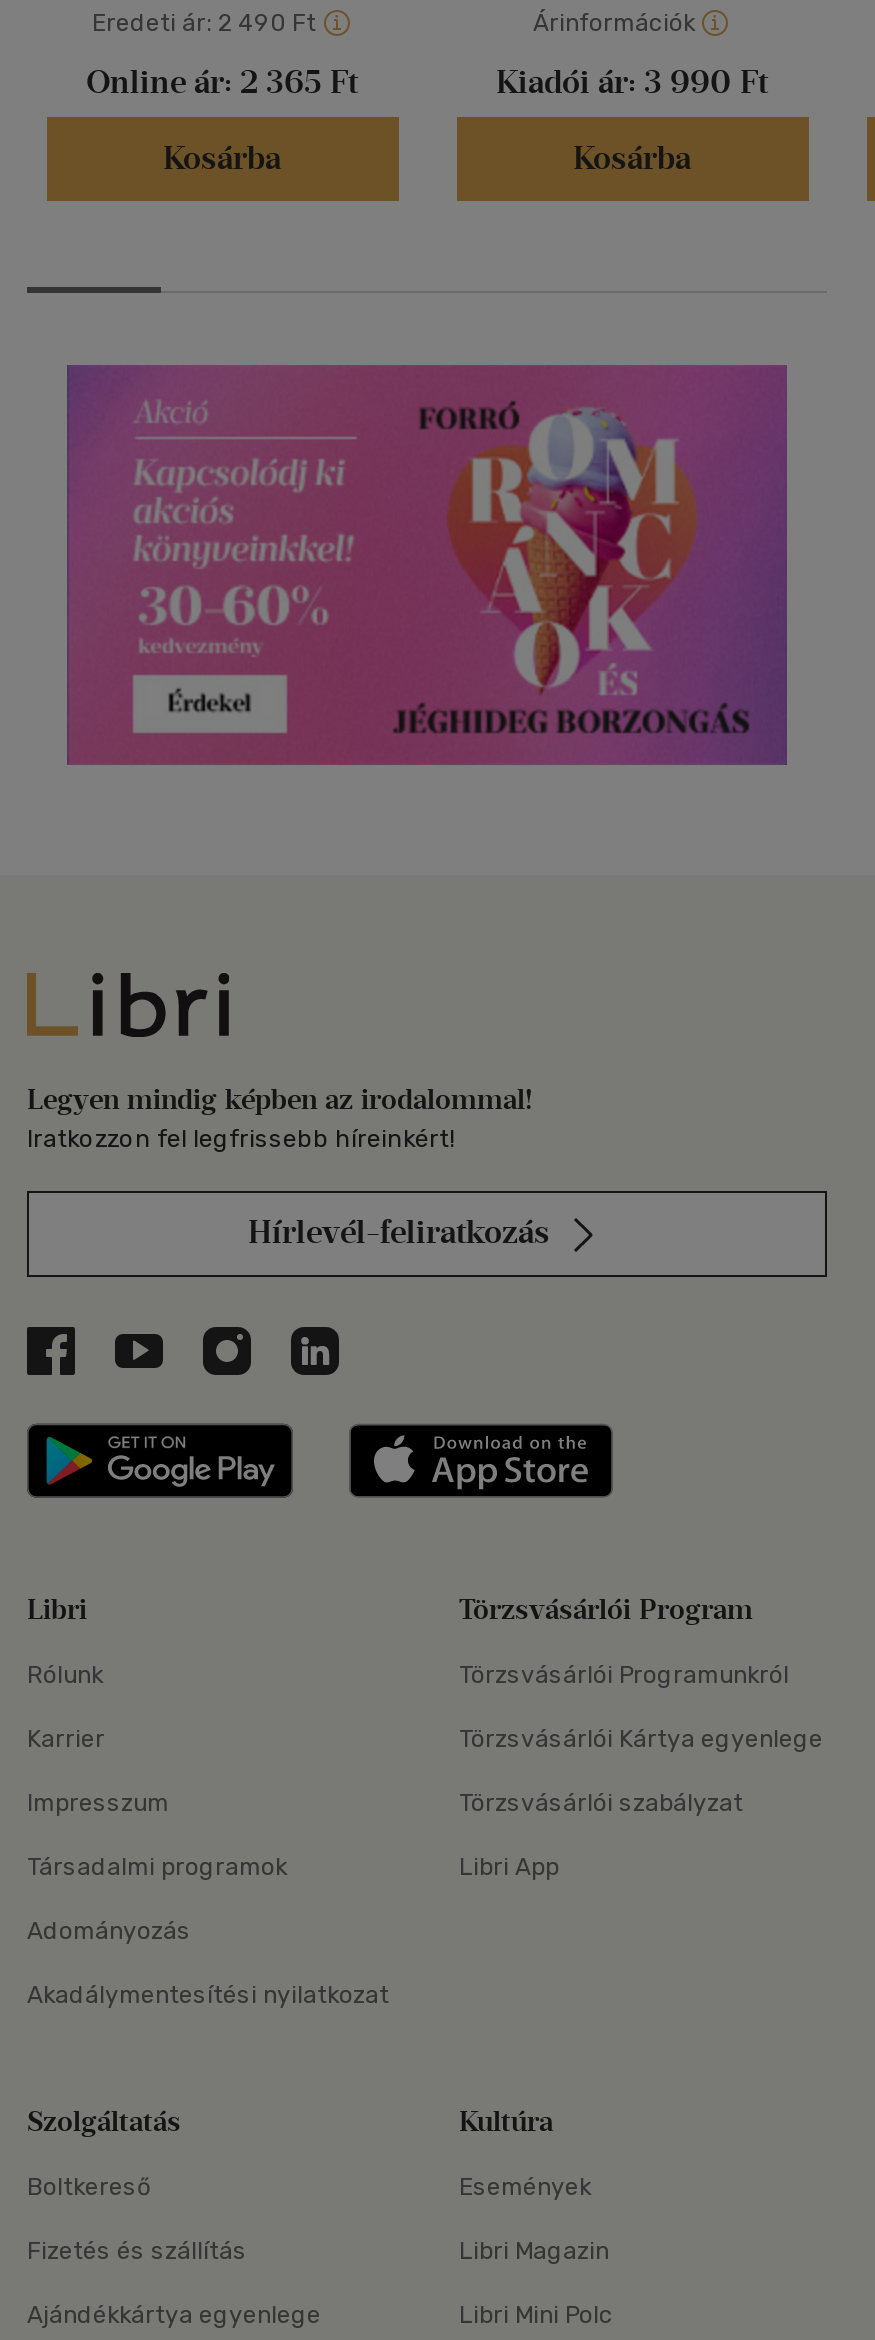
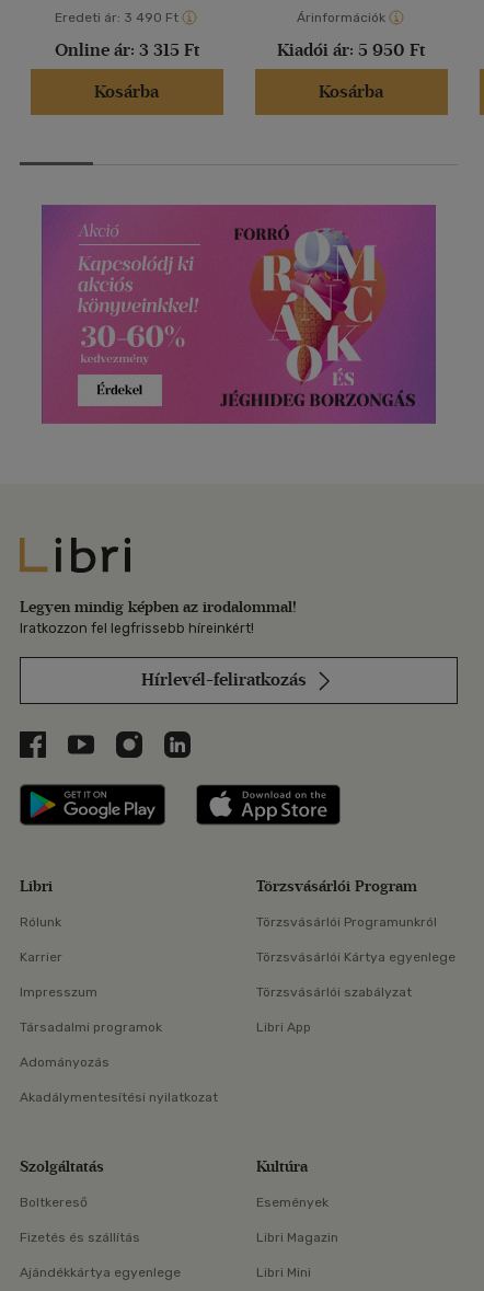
[92,10,316,38] Eredeti ár: 2 490 Ft -> [55,10,178,26] Eredeti ár: 3 490 Ft
[86,64,358,102] Online ár: 2 365 Ft -> [54,40,199,61] Online ár: 3 315 Ft
[496,64,768,102] Kiadói ár: 3 990 Ft -> [277,40,425,61] Kiadói ár: 5 950 Ft
[459,2302,613,2330] Libri Mini Polc -> [256,1265,311,1280] Libri Mini

